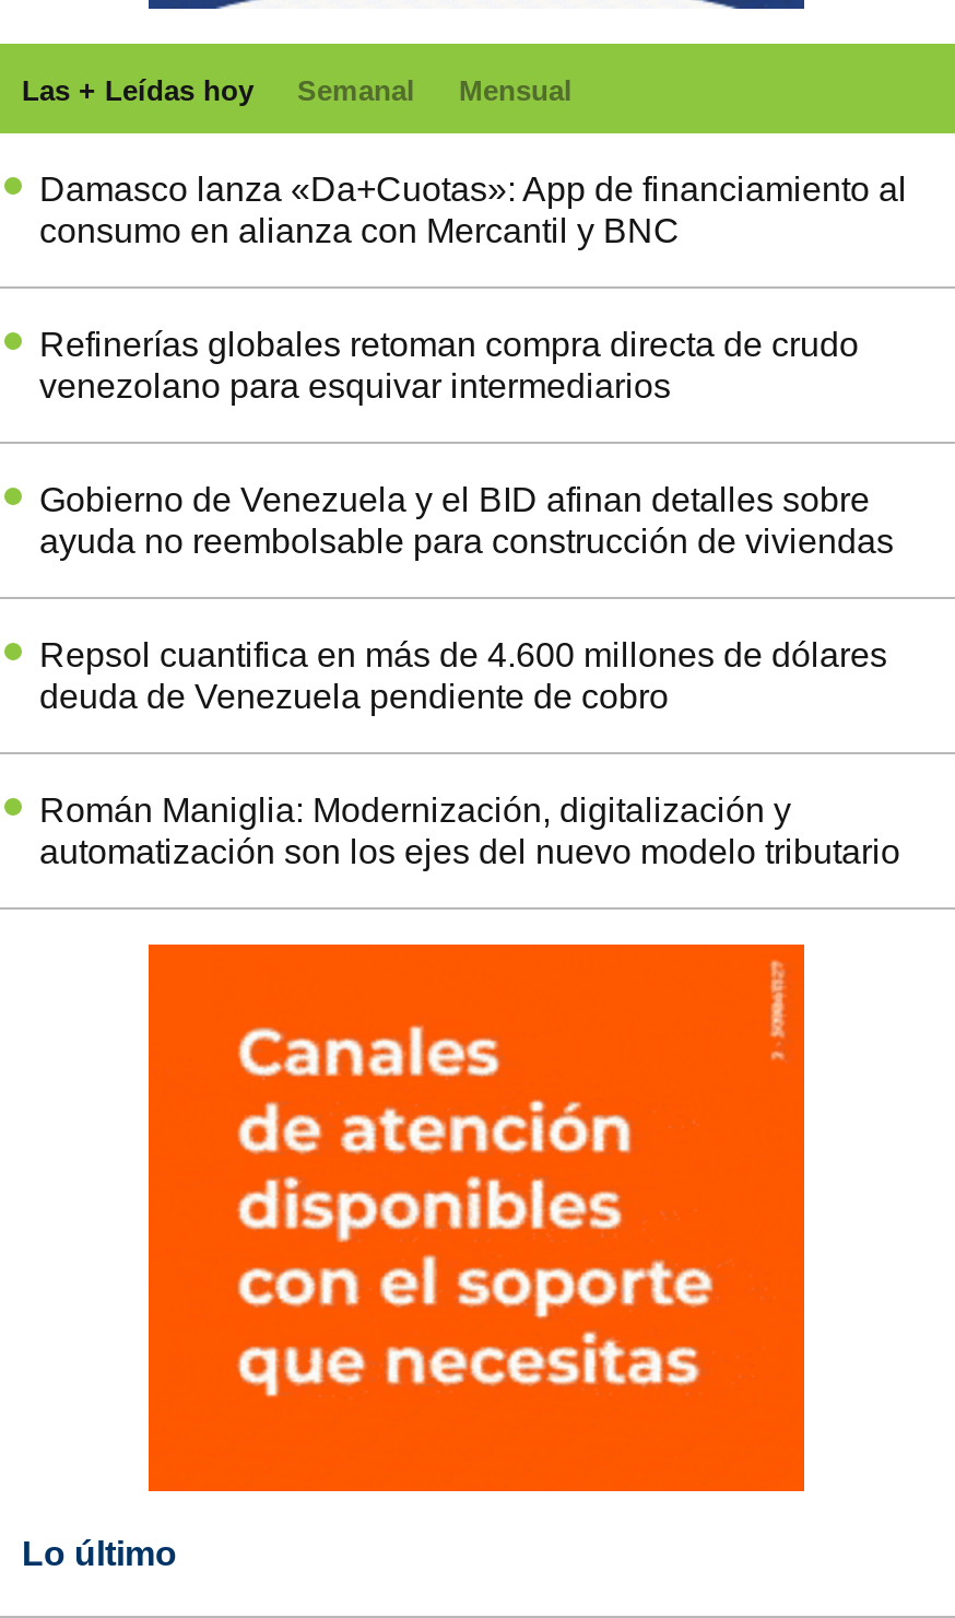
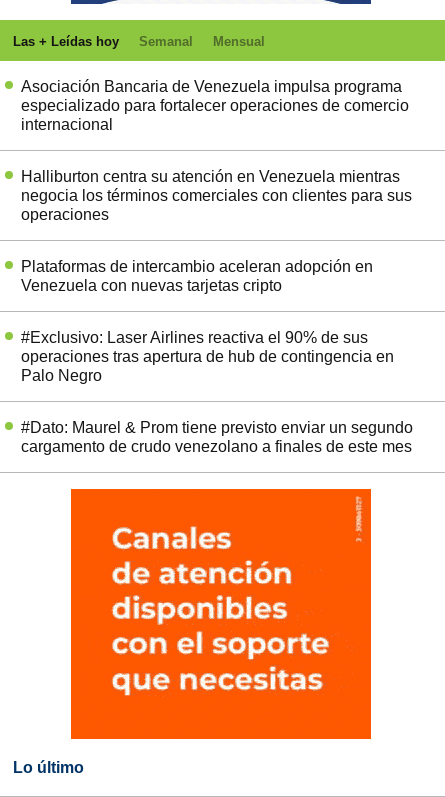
[39,171,907,250] Damasco lanza «Da+Cuotas»: App de financiamiento al | consumo en alianza con Mercantil y BNC -> [21,78,409,133] Asociación Bancaria de Venezuela impulsa programa | especializado para fortalecer operaciones de comercio | internacional
[39,326,859,405] Refinerías globales retoman compra directa de crudo | venezolano para esquivar intermediarios -> [21,168,412,223] Halliburton centra su atención en Venezuela mientras | negocia los términos comerciales con clientes para sus | operaciones
[39,482,894,560] Gobierno de Venezuela y el BID afinan detalles sobre | ayuda no reembolsable para construcción de viviendas -> [21,258,373,294] Plataformas de intercambio aceleran adopción en | Venezuela con nuevas tarjetas cripto
[39,637,887,716] Repsol cuantifica en más de 4.600 millones de dólares | deuda de Venezuela pendiente de cobro -> [21,329,394,384] #Exclusivo: Laser Airlines reactiva el 90% de sus | operaciones tras apertura de hub de contingencia en | Palo Negro
[39,792,900,871] Román Maniglia: Modernización, digitalización y | automatización son los ejes del nuevo modelo tributario -> [21,419,413,455] #Dato: Maurel & Prom tiene previsto enviar un segundo | cargamento de crudo venezolano a finales de este mes

